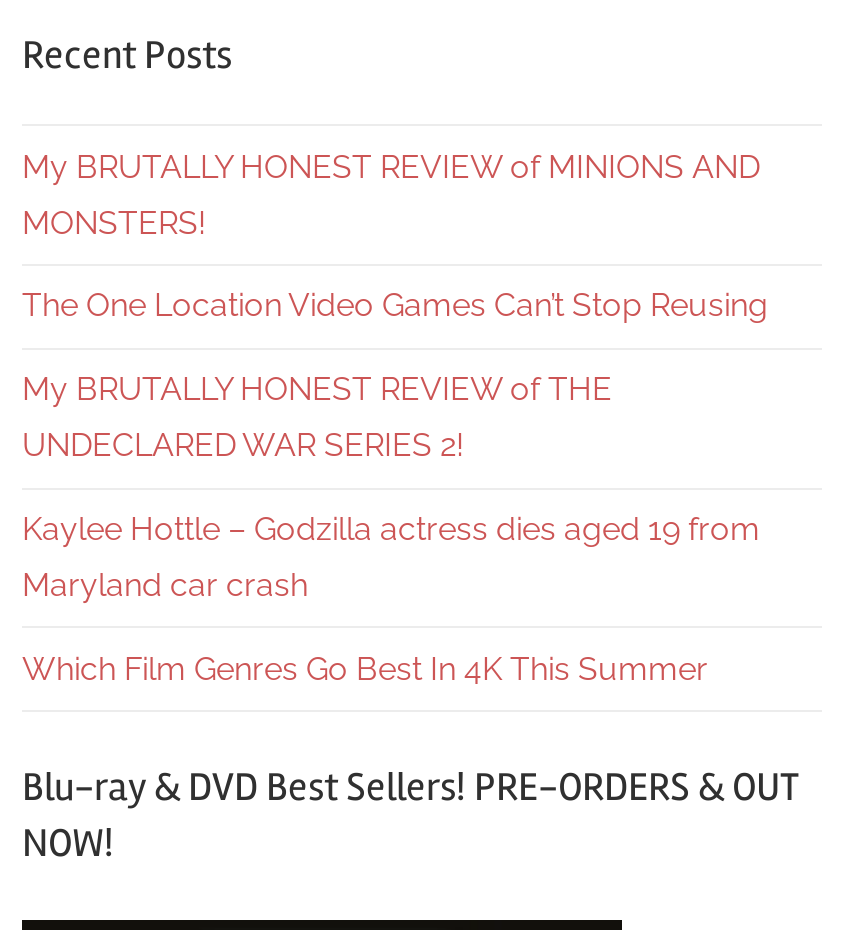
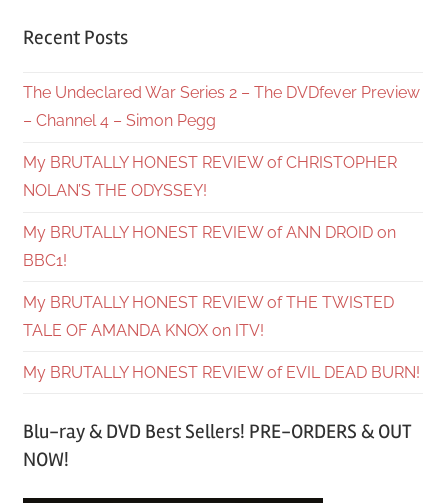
[22,147,768,687] My BRUTALLY HONEST REVIEW of MINIONS AND | MONSTERS! | The One Location Video Games Can’t Stop Reusing | My BRUTALLY HONEST REVIEW of THE | UNDECLARED WAR SERIES 2! | Kaylee Hottle – Godzilla actress dies aged 19 from | Maryland car crash | Which Film Genres Go Best In 4K This Summer -> [23,83,420,382] The Undeclared War Series 2 – The DVDfever Preview | – Channel 4 – Simon Pegg | My BRUTALLY HONEST REVIEW of CHRISTOPHER | NOLAN’S THE ODYSSEY! | My BRUTALLY HONEST REVIEW of ANN DROID on | BBC1! | My BRUTALLY HONEST REVIEW of THE TWISTED | TALE OF AMANDA KNOX on ITV! | My BRUTALLY HONEST REVIEW of EVIL DEAD BURN!

